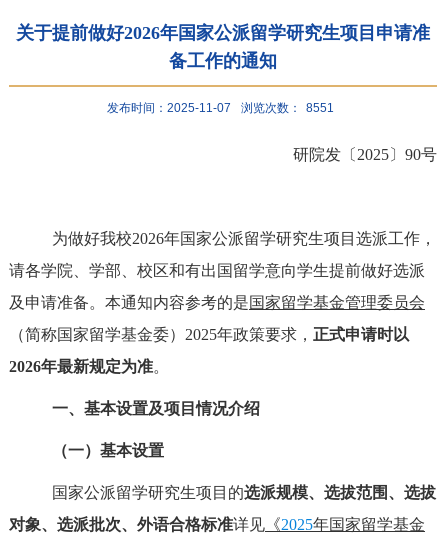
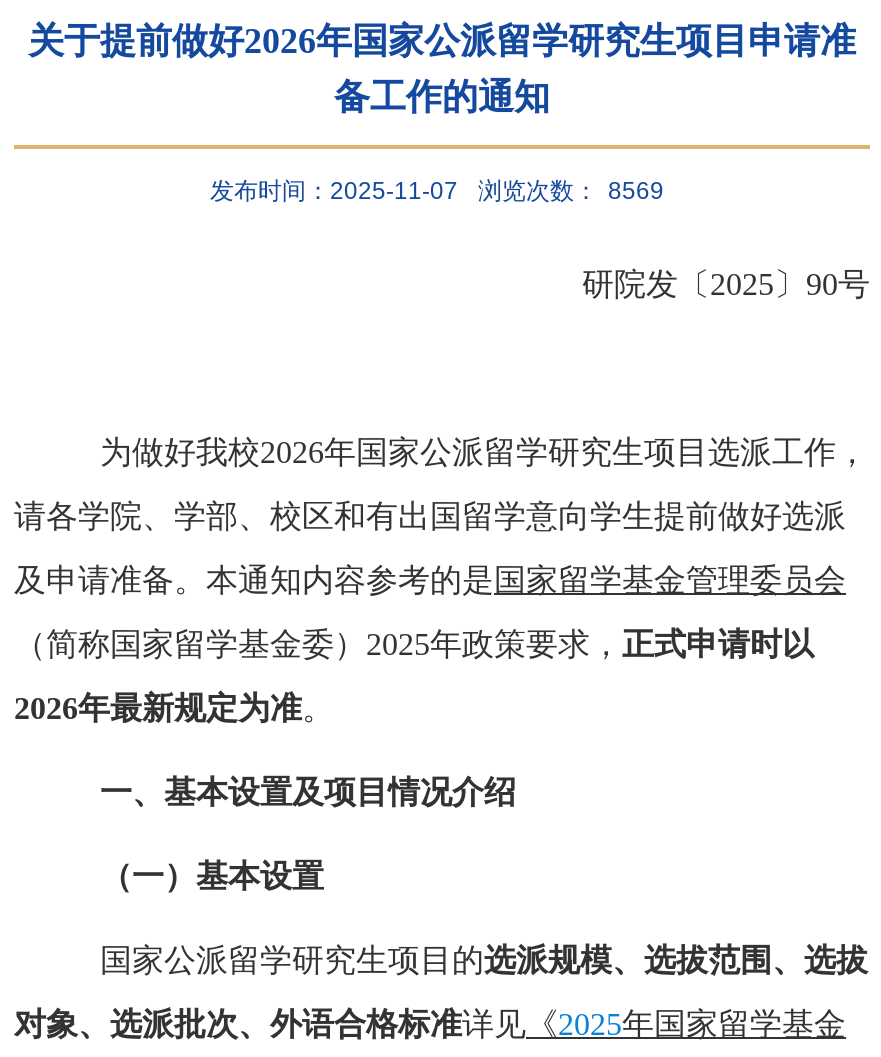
[107,101,334,115] 发布时间：2025-11-07 浏览次数： 8551 -> [210,177,664,205] 发布时间：2025-11-07 浏览次数： 8569

